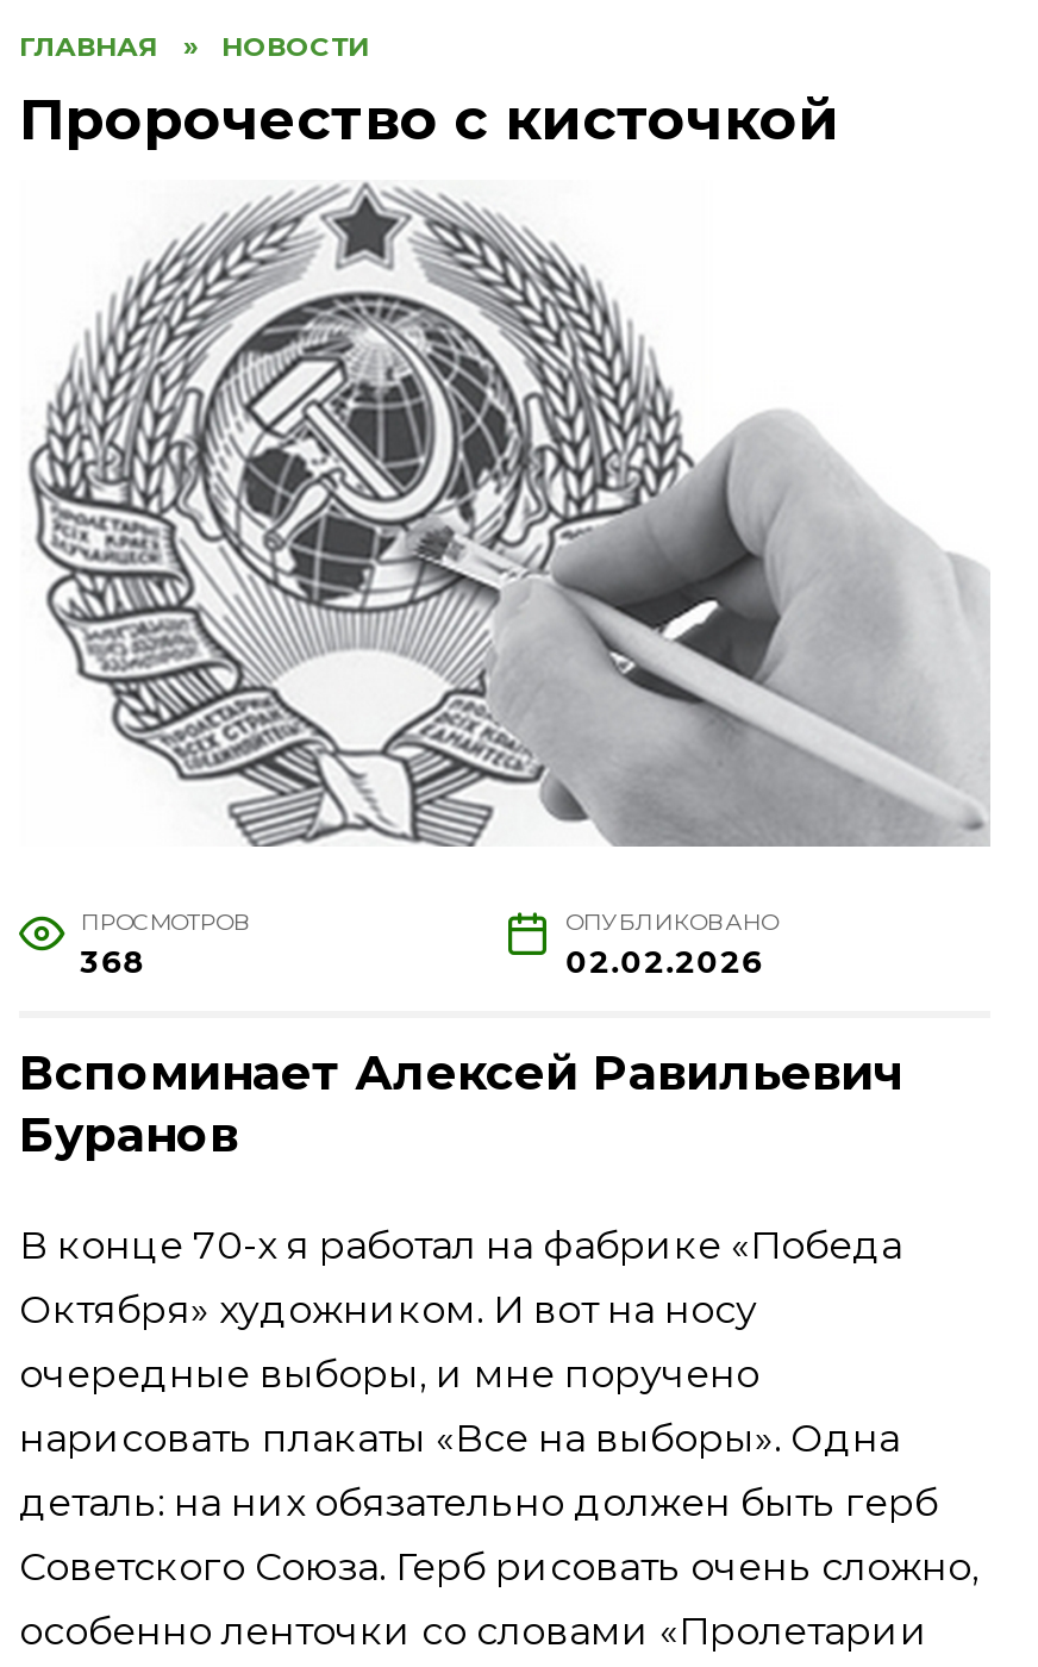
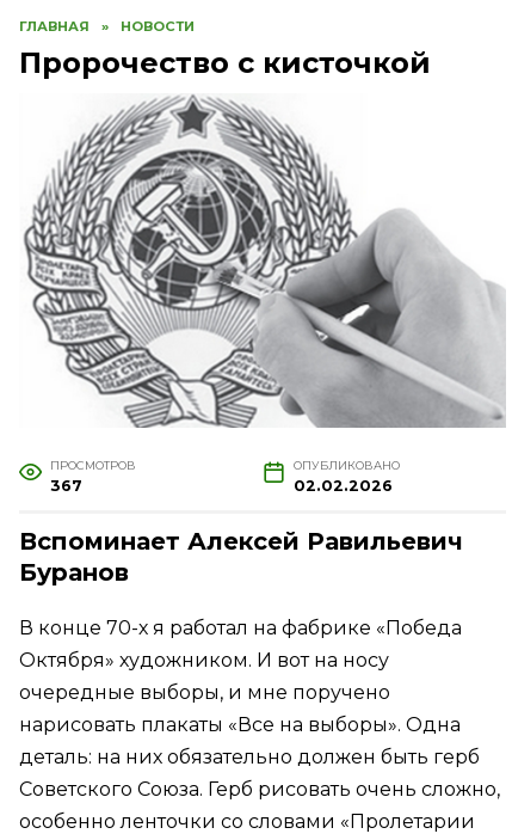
[80,944,147,980] 368 -> [50,477,82,495] 367

